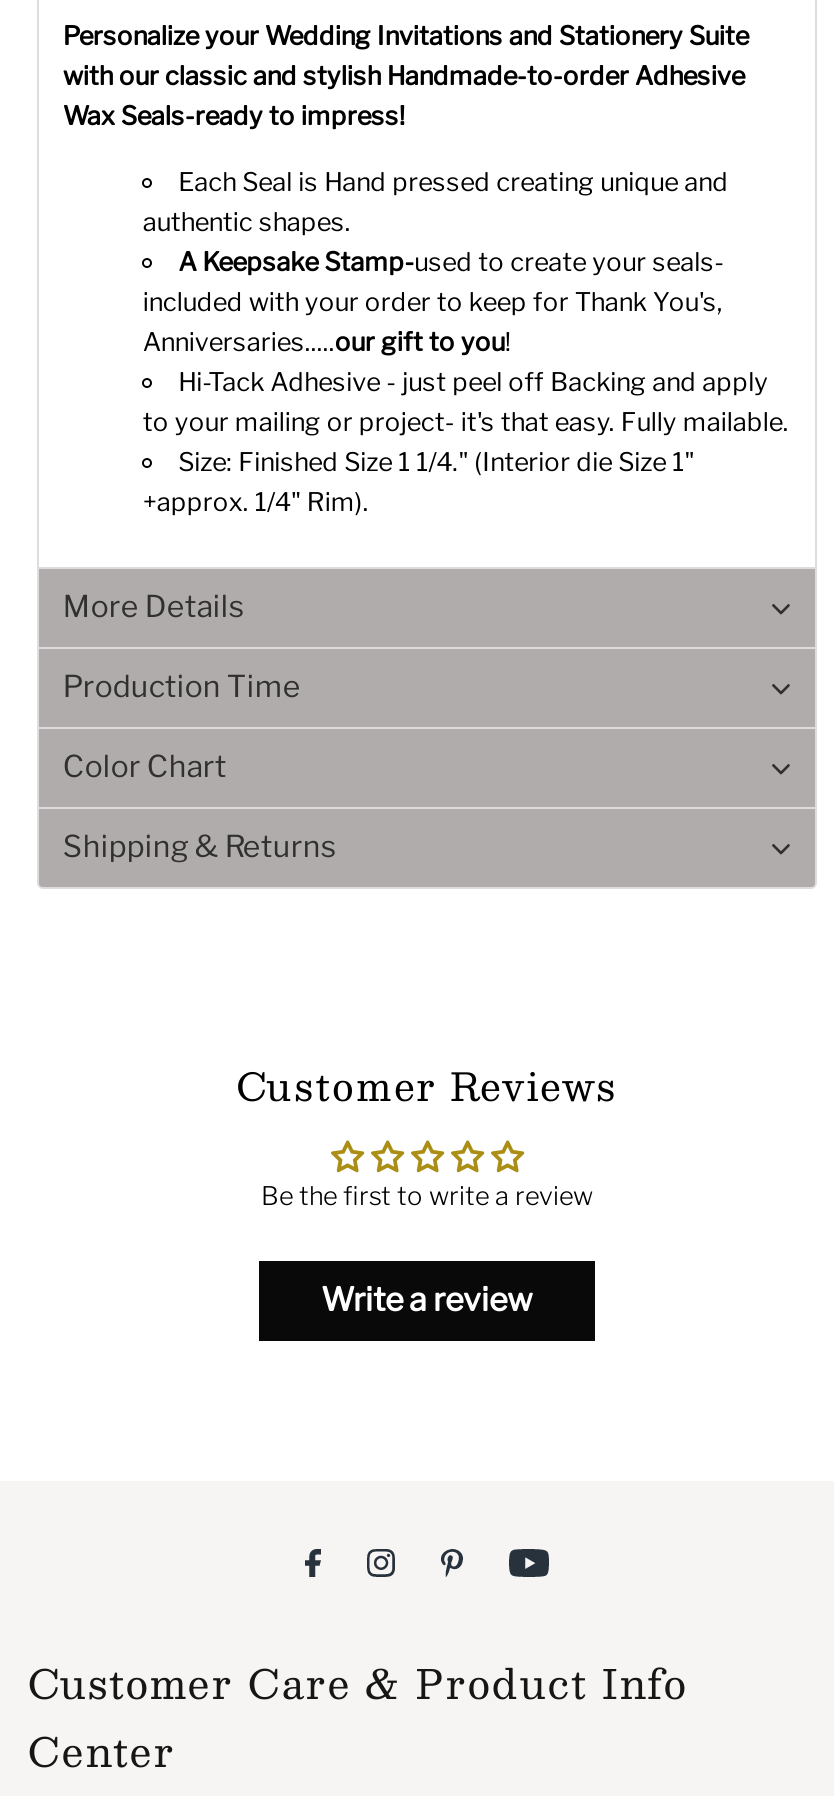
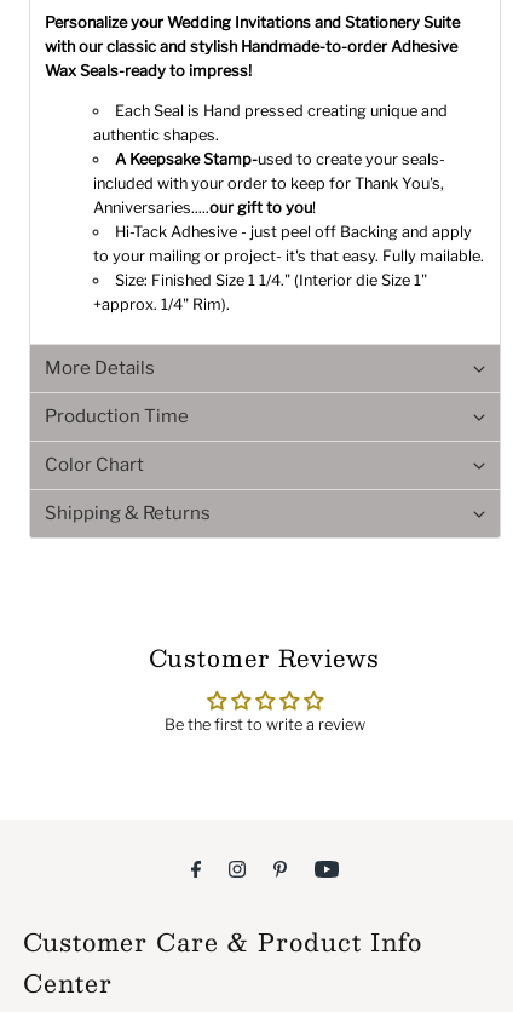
[321,1282,533,1320] Write a review -> none

